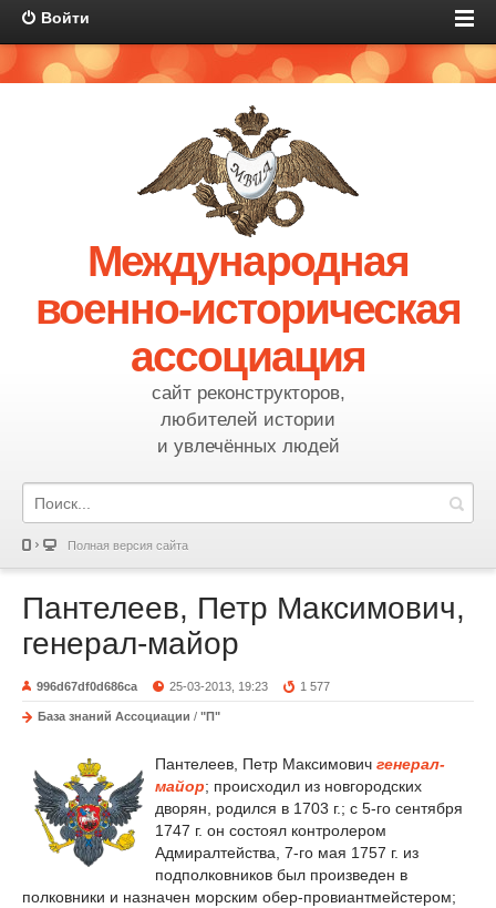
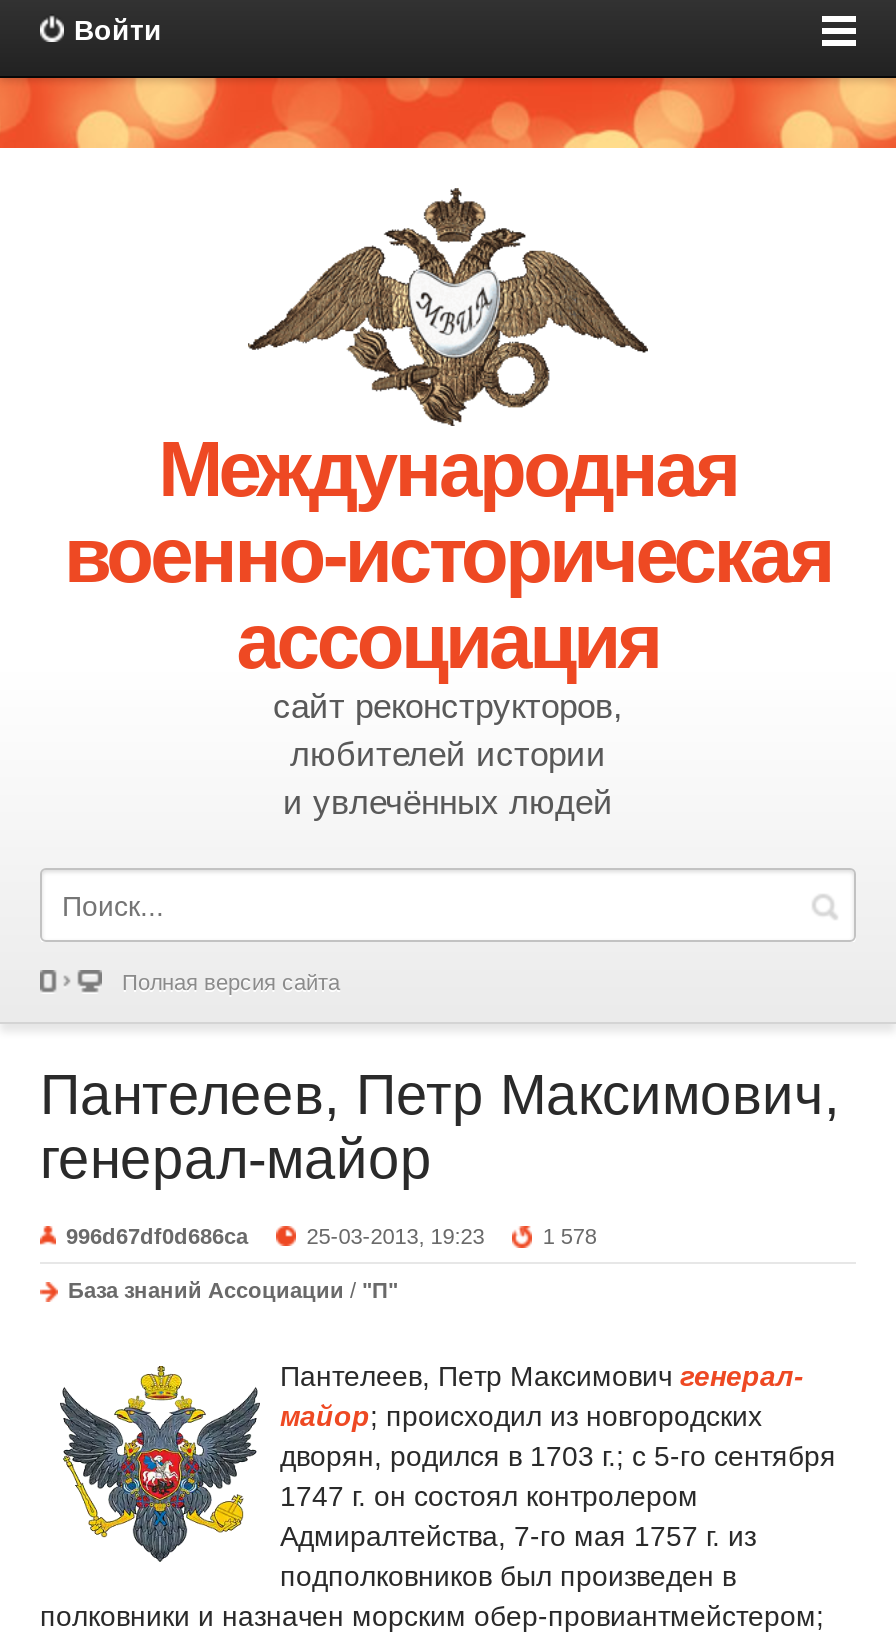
[300,680,330,693] 1 577 -> [543,1224,597,1248] 1 578

